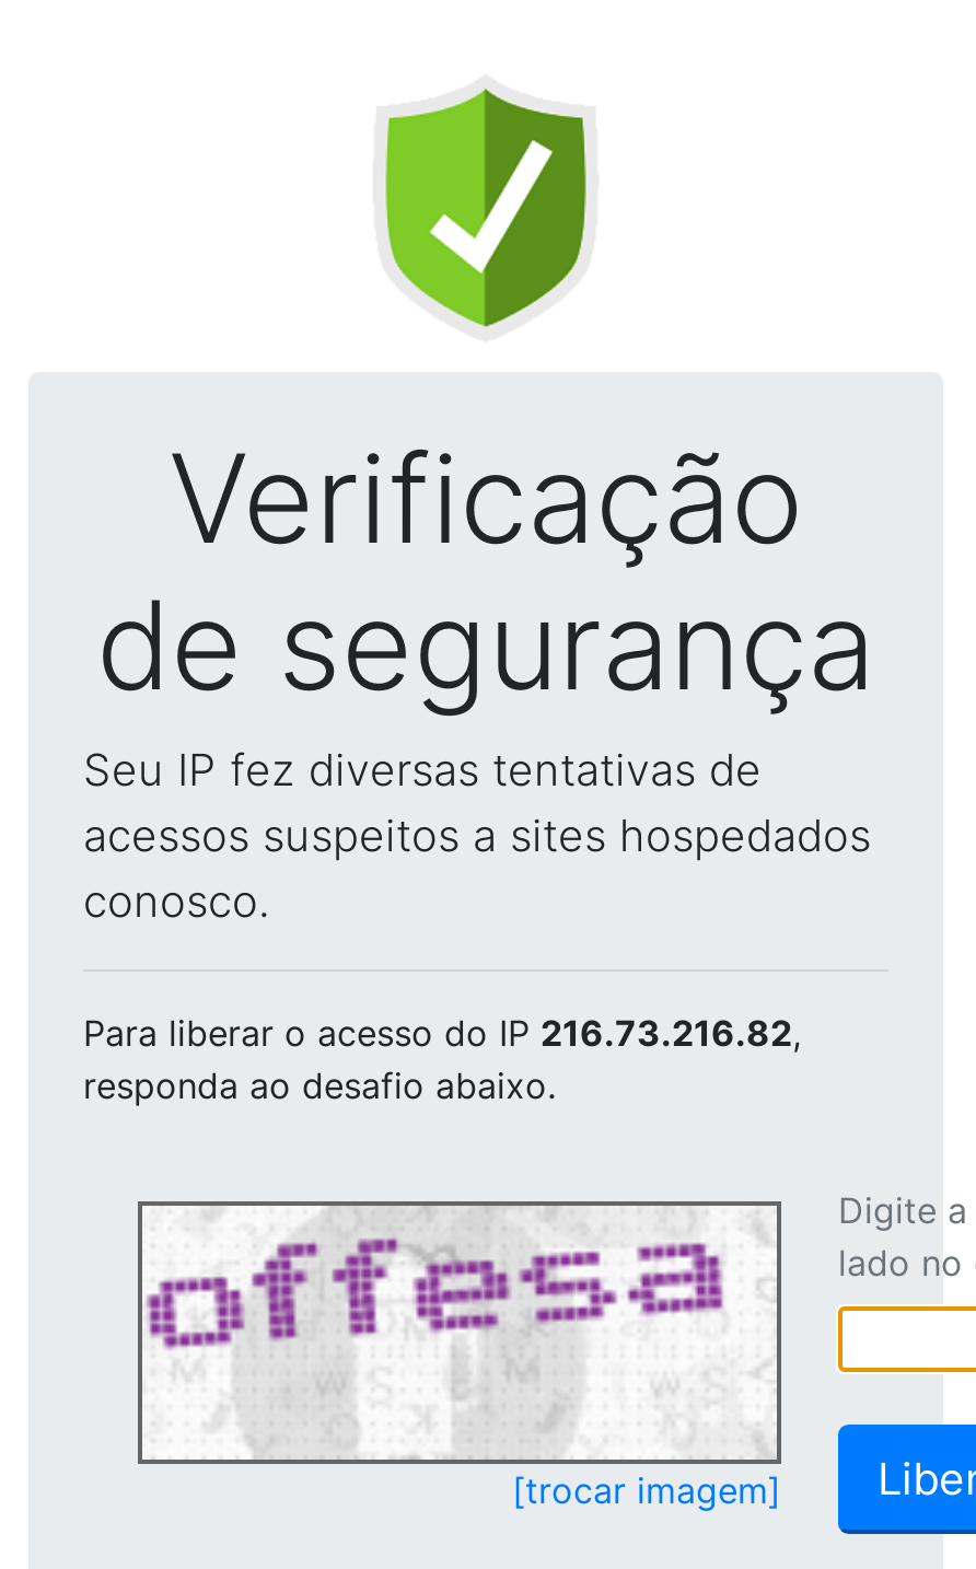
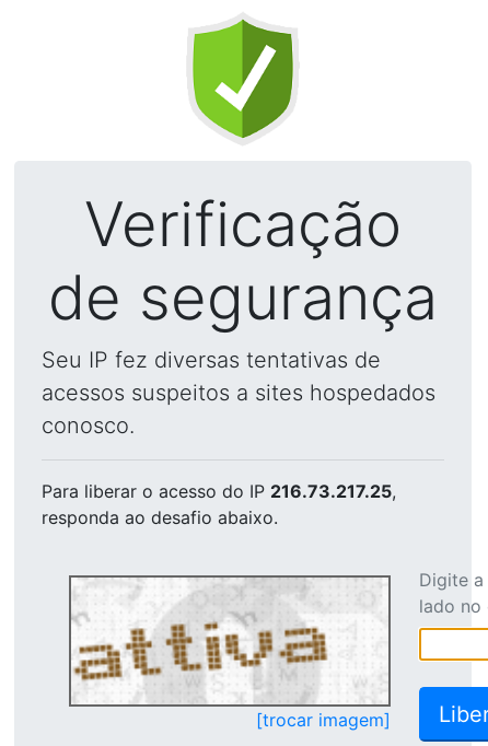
[83,1011,801,1055] Para liberar o acesso do IP 216.73.216.82, -> [42,480,396,502] Para liberar o acesso do IP 216.73.217.25,
[144,1212,724,1457] [image] -> [72,580,361,702] [image]

